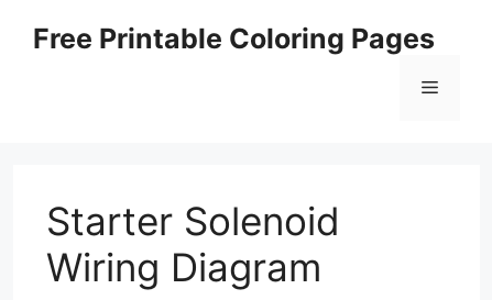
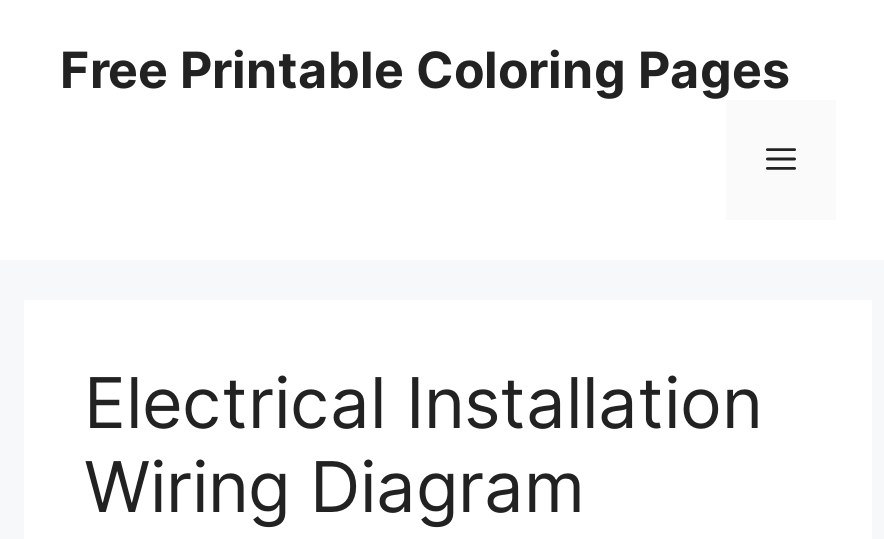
[46,198,340,244] Starter Solenoid -> [84,360,762,444] Electrical Installation

